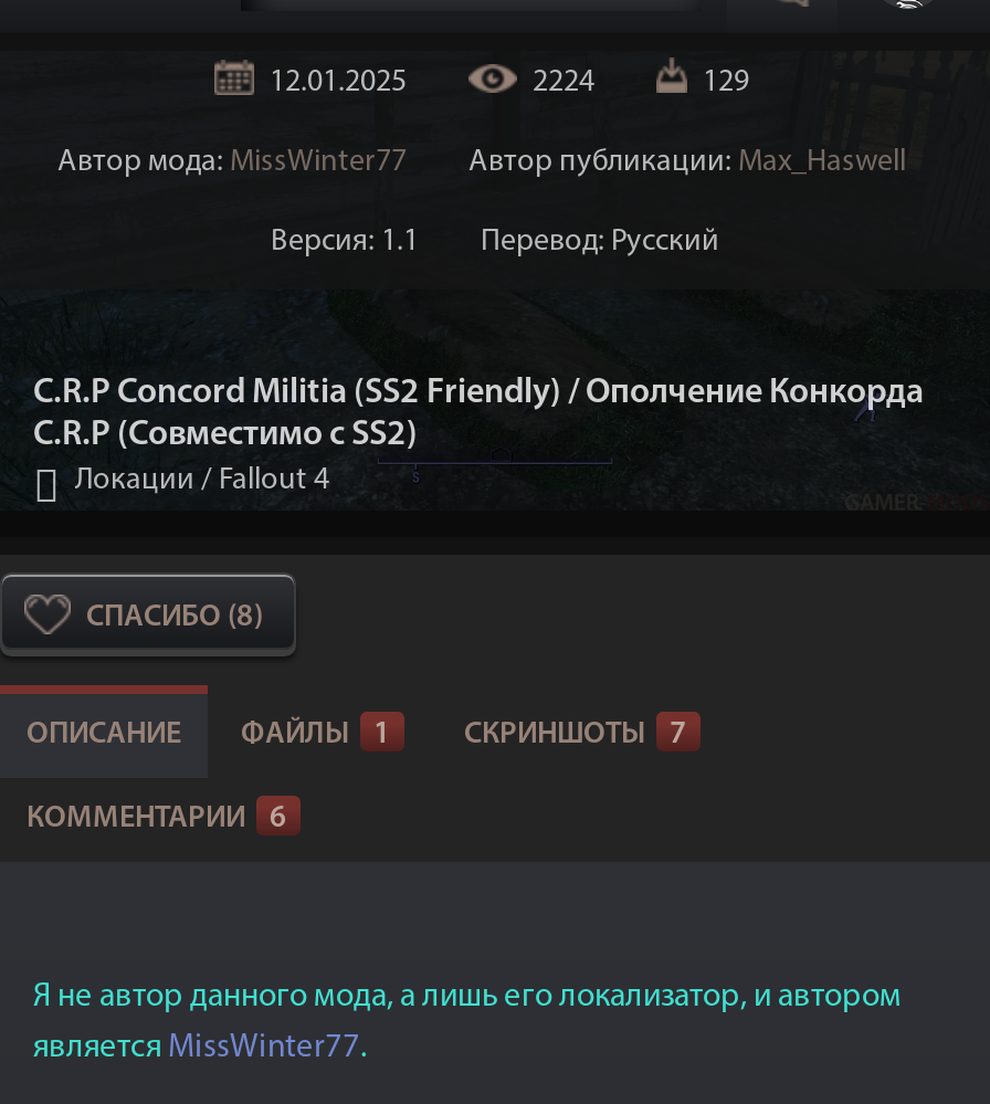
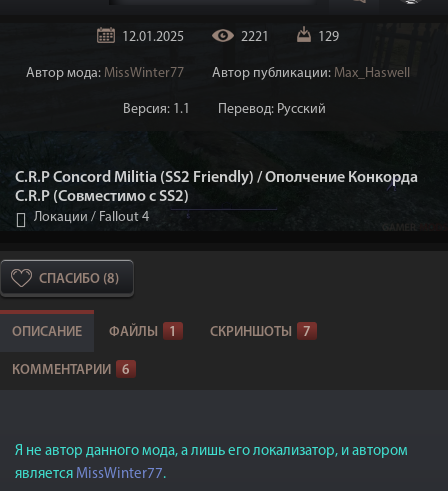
[533,66,594,99] 2224 -> [241,30,269,45] 2221

